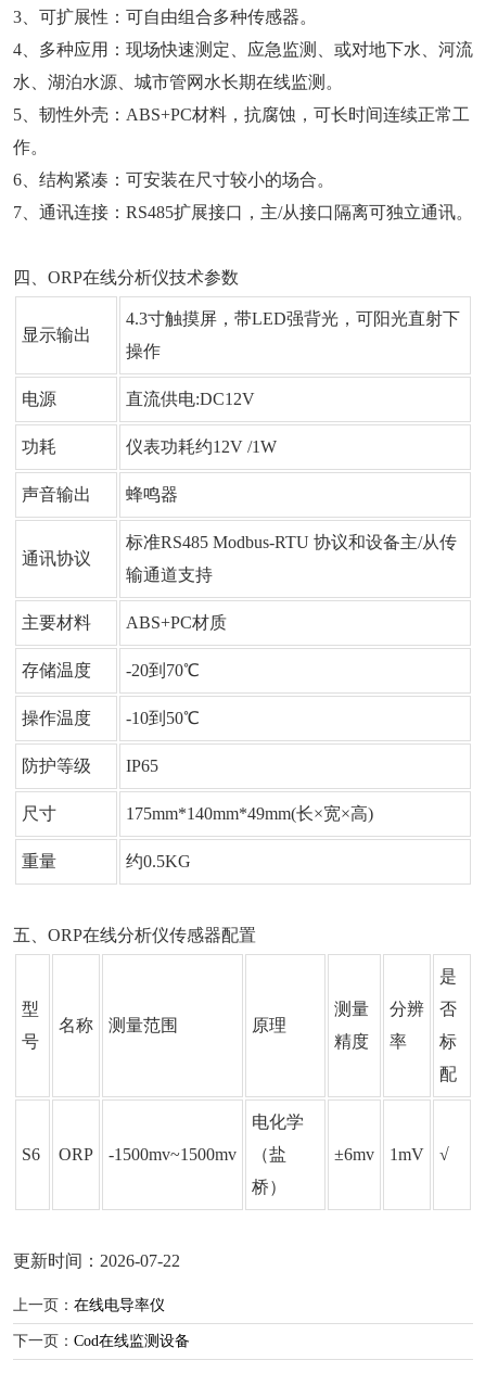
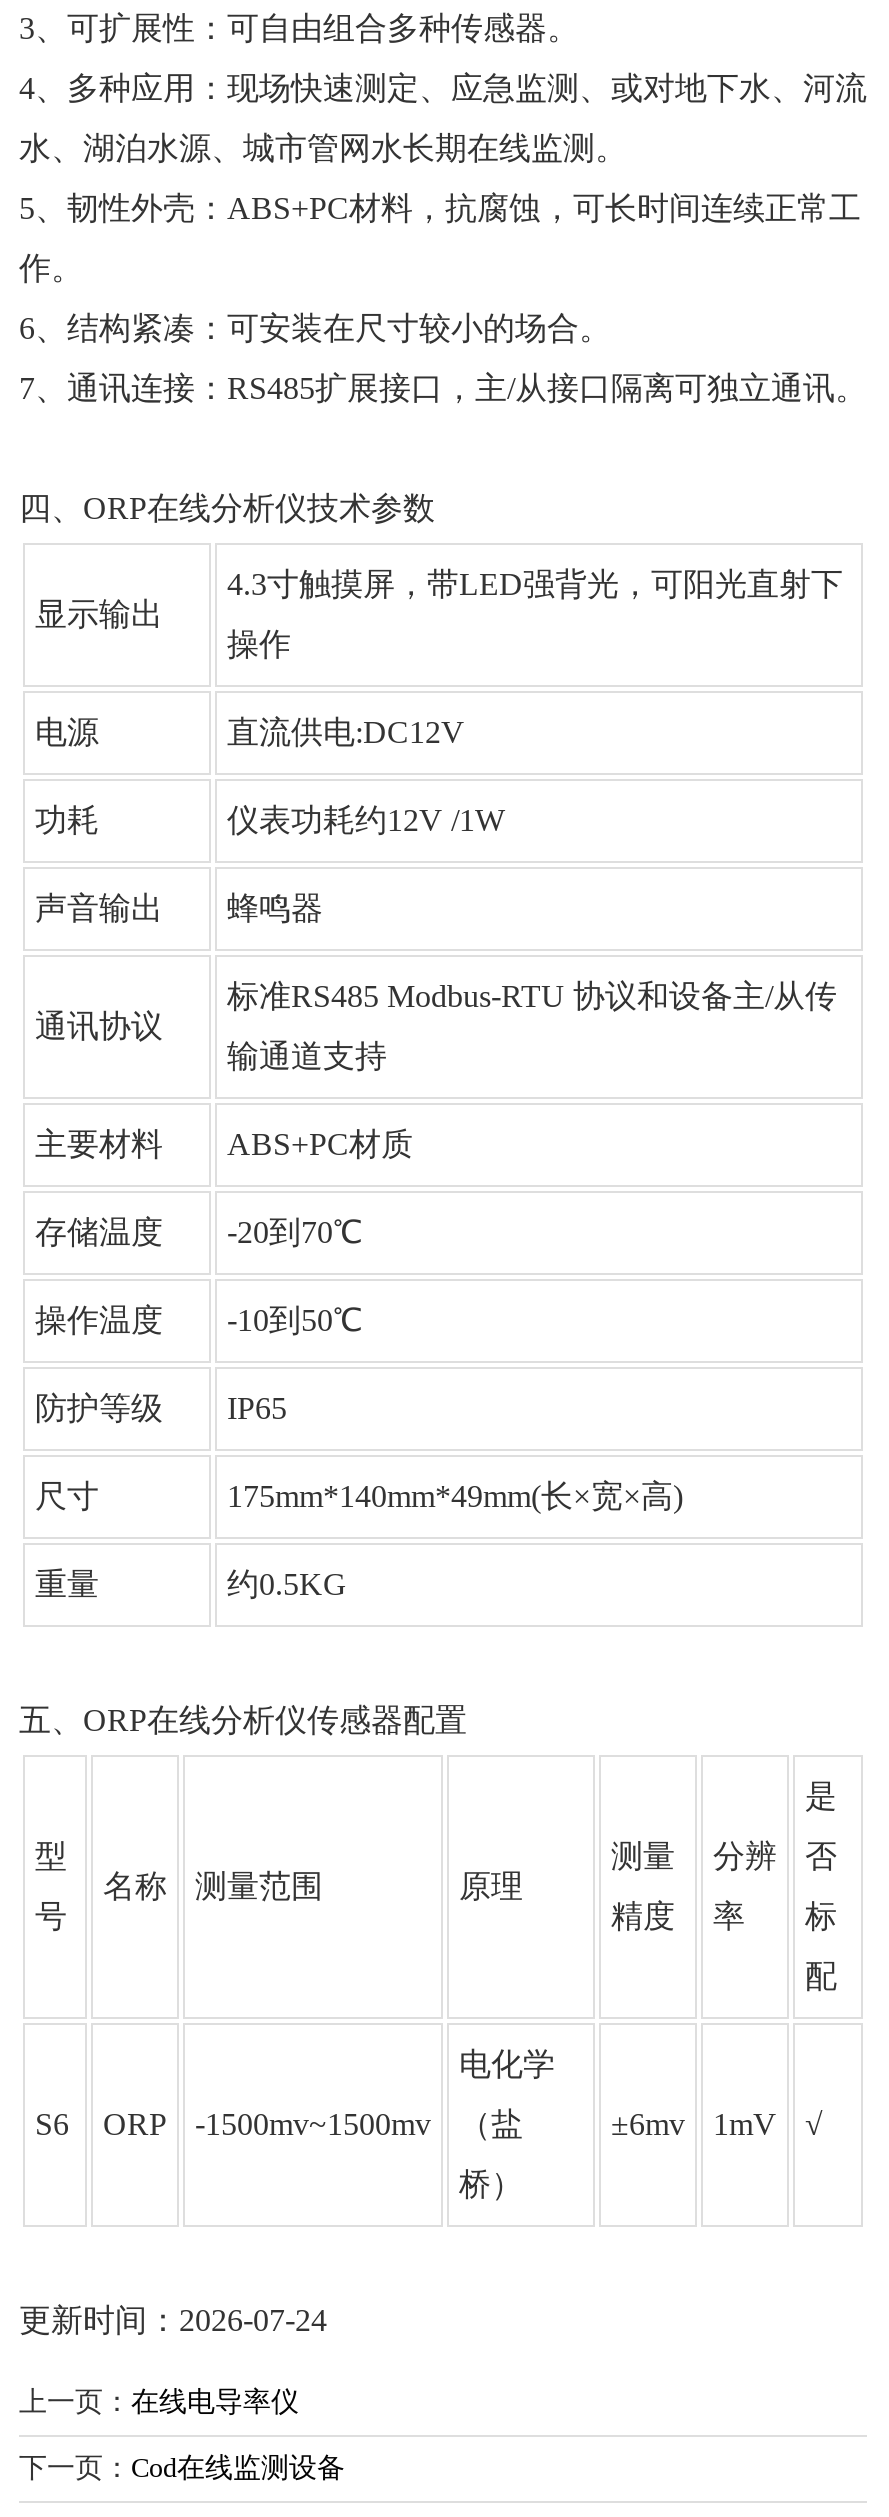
[13,1251,180,1270] 更新时间：2026-07-22 -> [19,2303,327,2337] 更新时间：2026-07-24

